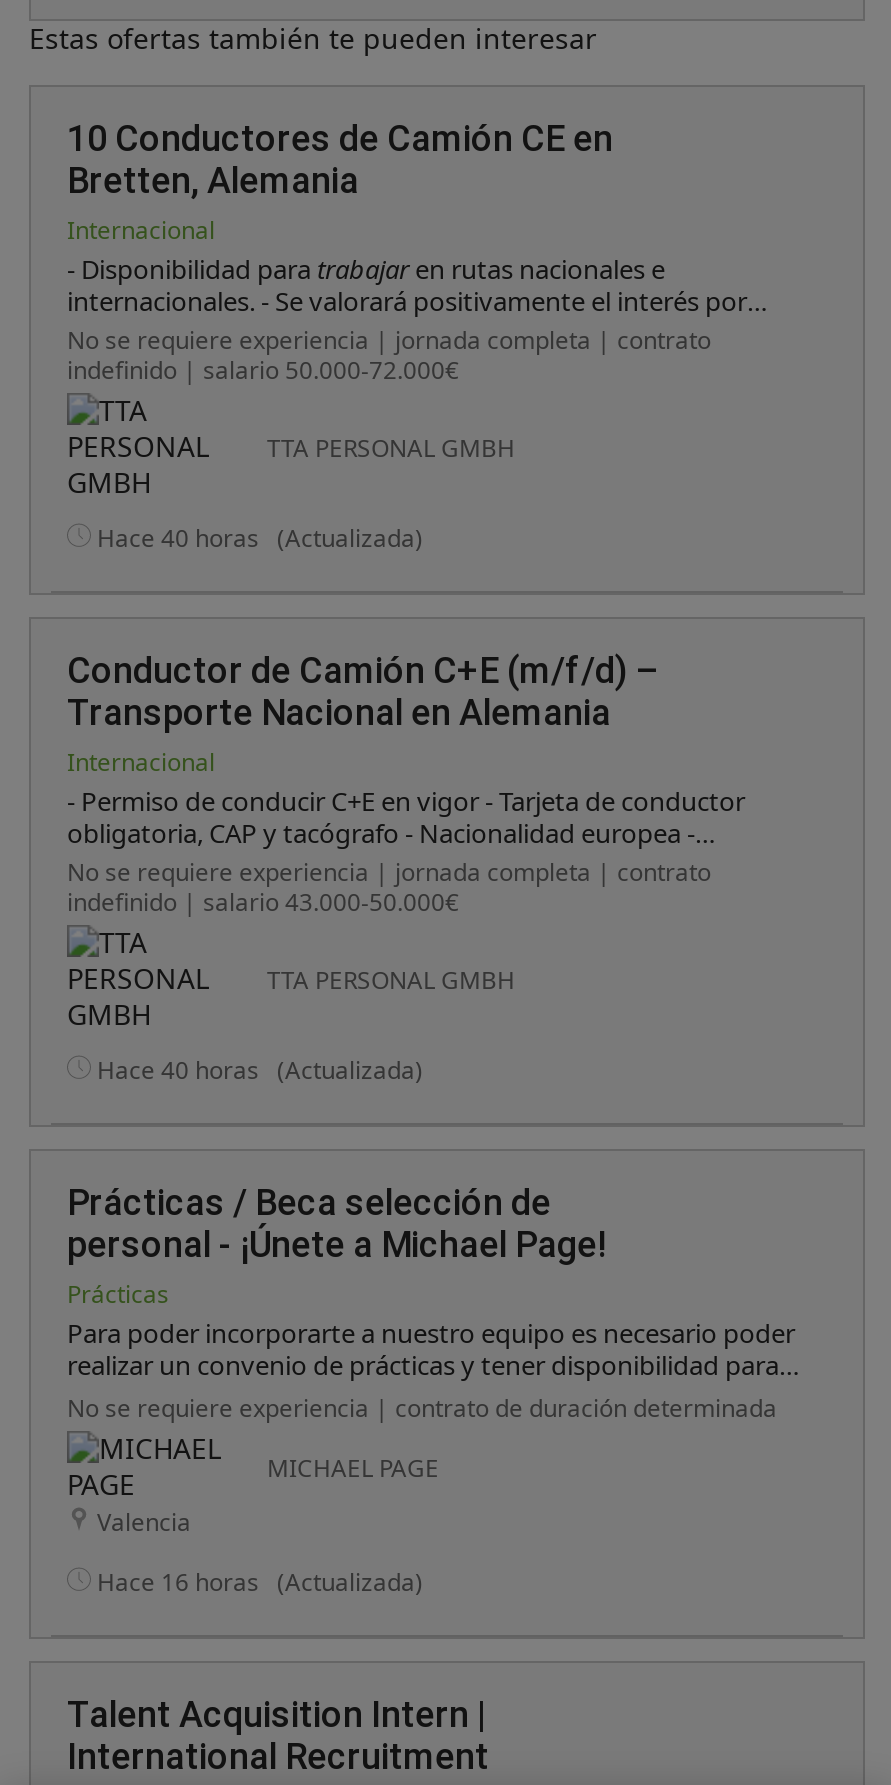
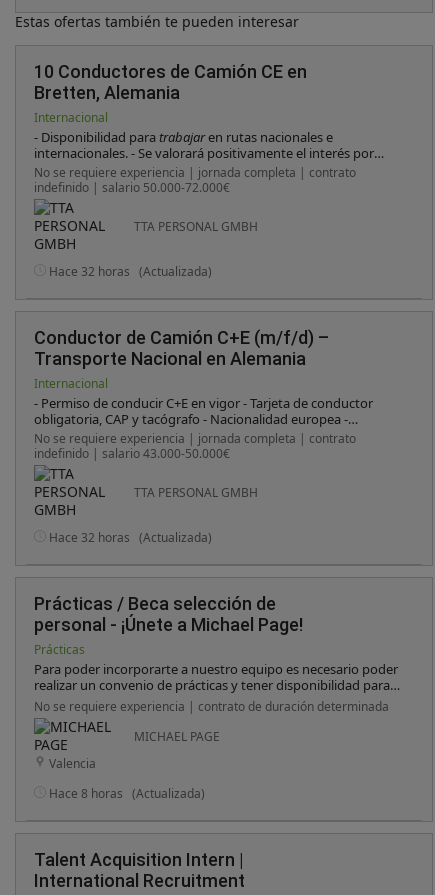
[97,521,423,555] Hace 40 horas (Actualizada) -> [49,263,212,280] Hace 32 horas (Actualizada)
[97,1053,423,1087] Hace 40 horas (Actualizada) -> [49,529,212,546] Hace 32 horas (Actualizada)
[97,1565,423,1599] Hace 16 horas (Actualizada) -> [49,785,205,802] Hace 8 horas (Actualizada)

